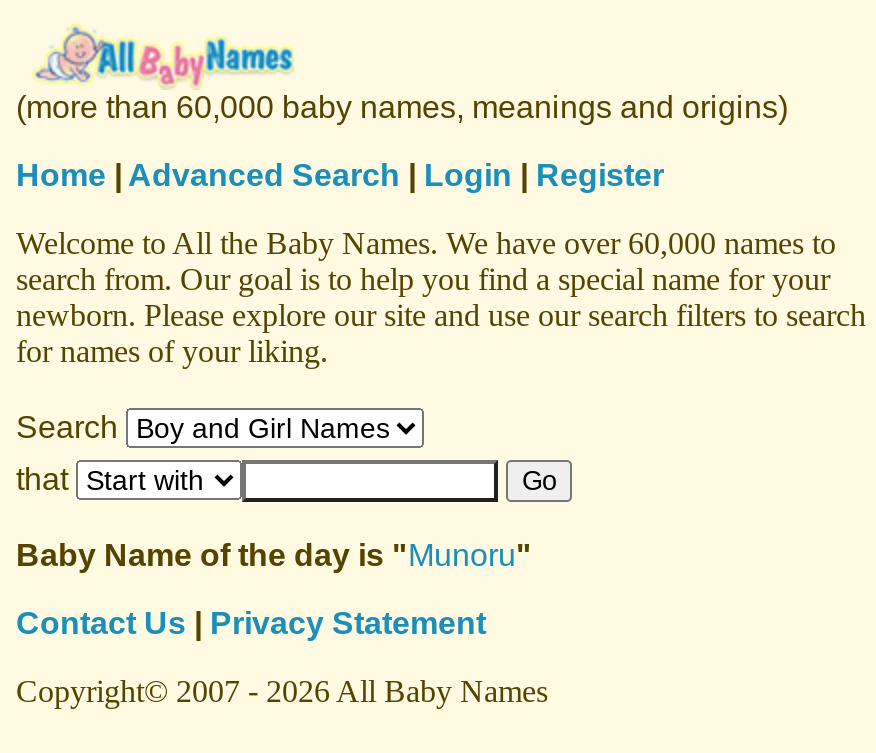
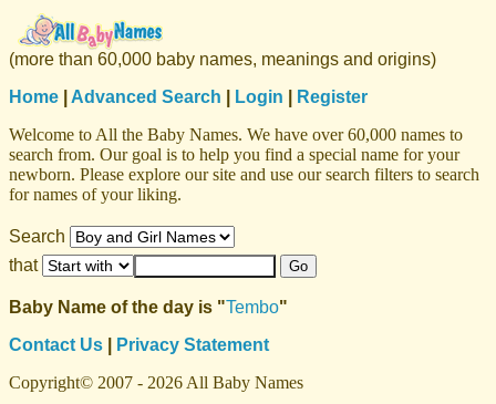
[16,538,532,572] Baby Name of the day is " Munoru" -> [9,298,288,317] Baby Name of the day is " Tembo"

